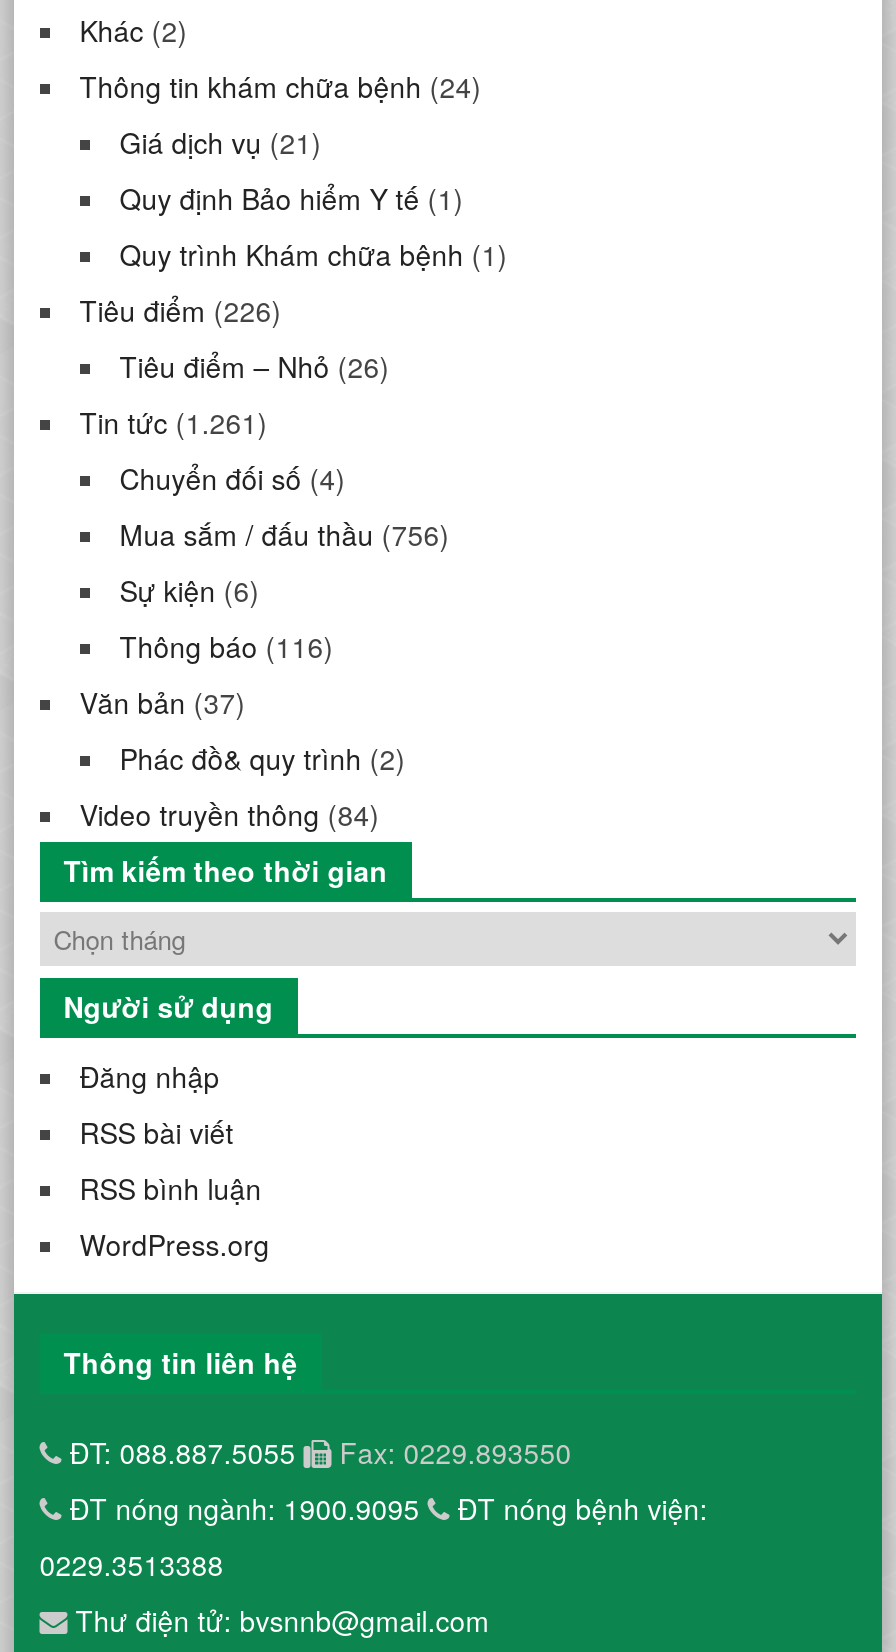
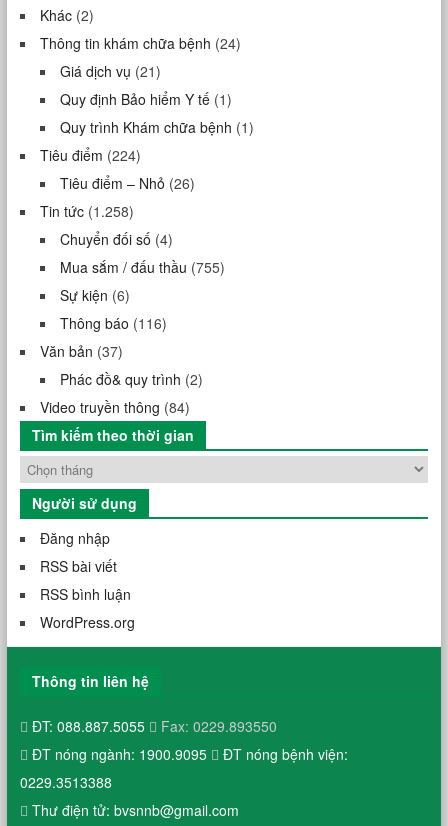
[80,290,282,330] Tiêu điểm (226) -> [40,145,141,165] Tiêu điểm (224)
[80,402,268,442] Tin tức (1.261) -> [40,201,134,221] Tin tức (1.258)
[120,514,450,554] Mua sắm / đấu thầu (756) -> [60,257,225,277] Mua sắm / đấu thầu (755)

